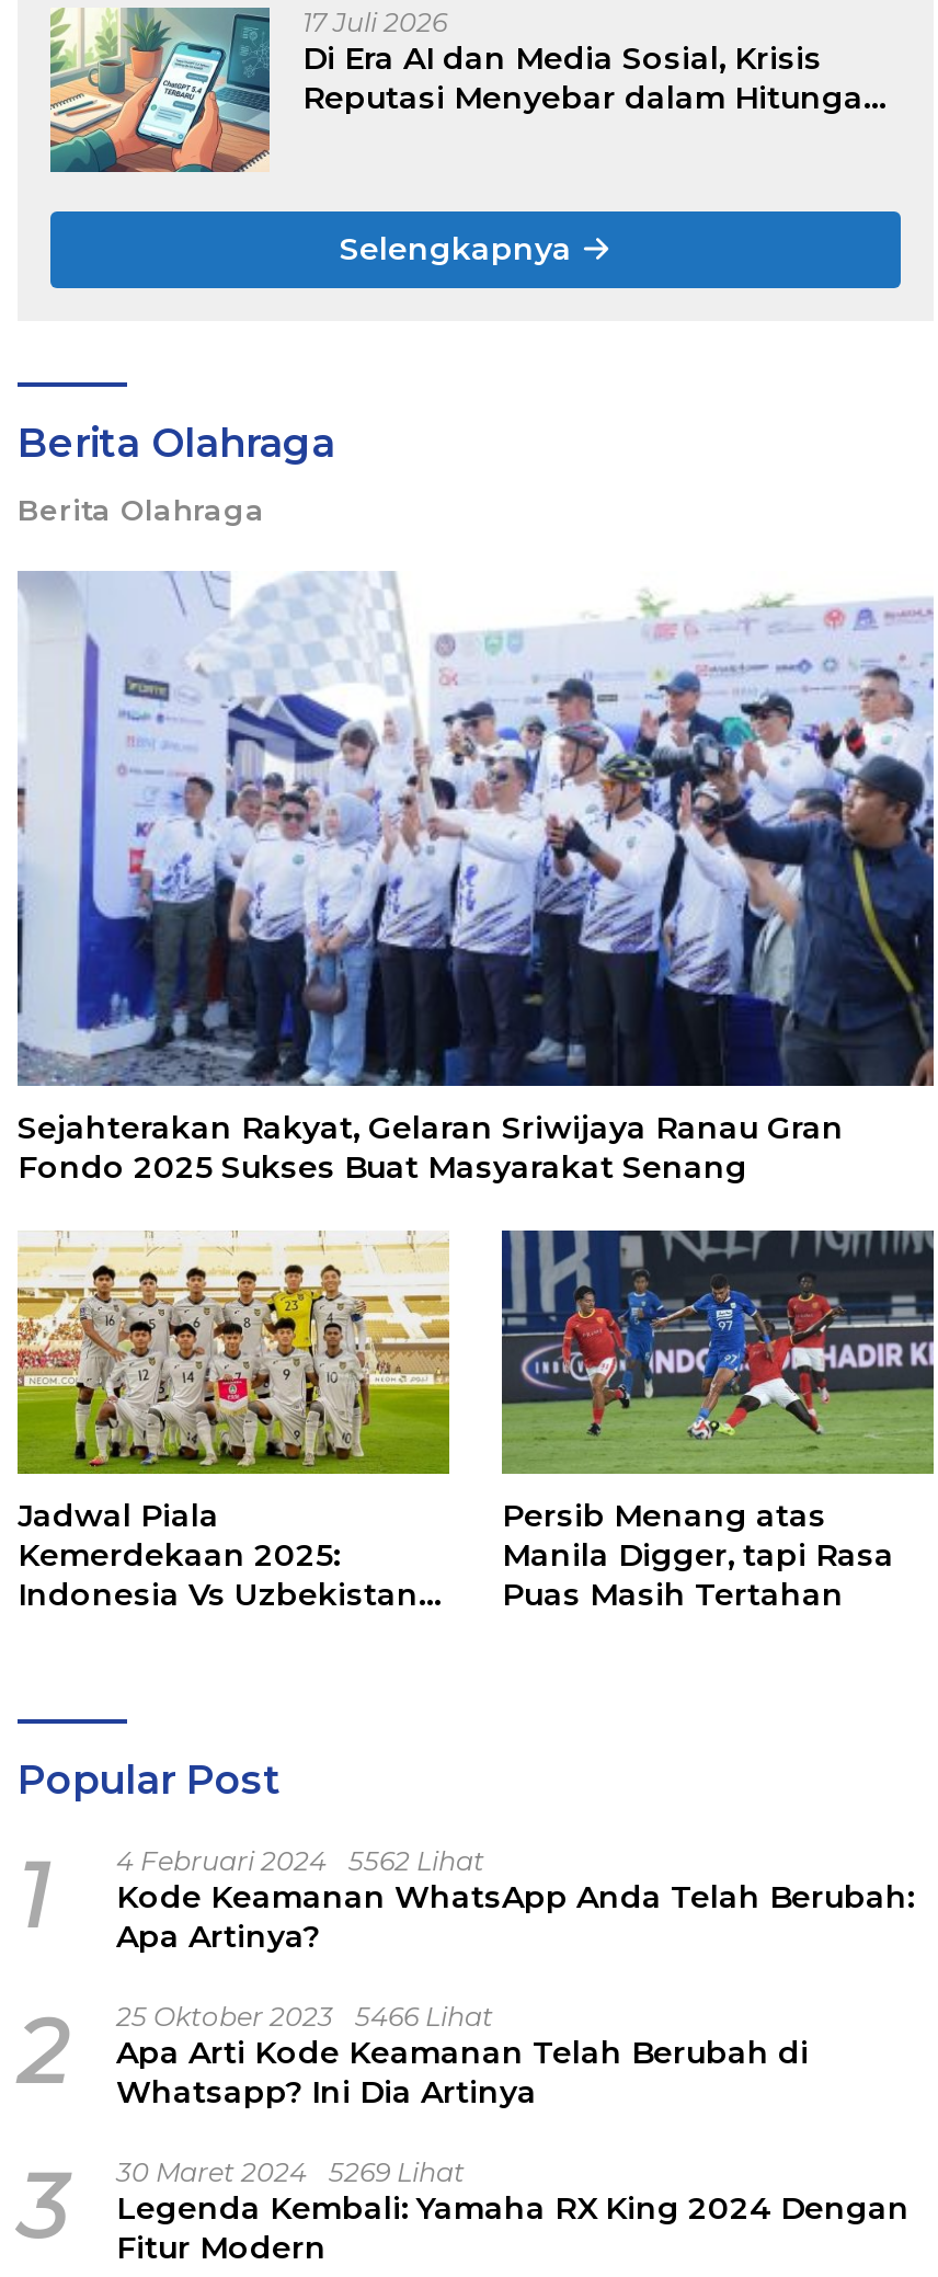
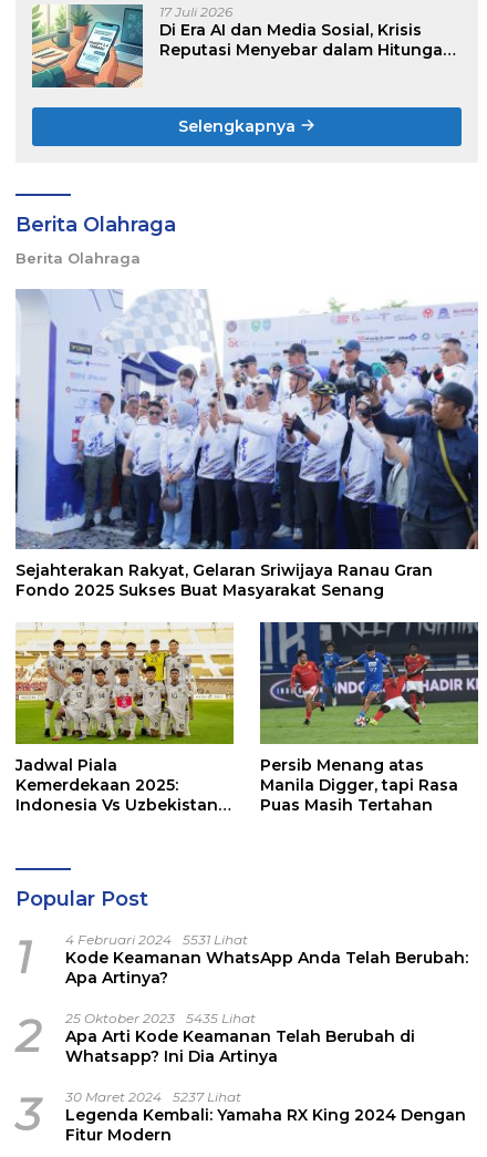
[116,1844,484,1877] 4 Februari 2024 5562 Lihat -> [65,931,248,948] 4 Februari 2024 5531 Lihat
[18,1998,809,2112] 2 25 Oktober 2023 Apa Arti Kode Keamanan Telah Berubah di Whatsapp? Ini Dia Artinya 5466 Lihat -> [15,1009,415,1066] 2 25 Oktober 2023 Apa Arti Kode Keamanan Telah Berubah di Whatsapp? Ini Dia Artinya 5435 Lihat
[18,2153,910,2267] 3 30 Maret 2024 Legenda Kembali: Yamaha RX King 2024 Dengan Fitur Modern 5269 Lihat -> [15,1087,466,1145] 3 30 Maret 2024 Legenda Kembali: Yamaha RX King 2024 Dengan Fitur Modern 5237 Lihat

